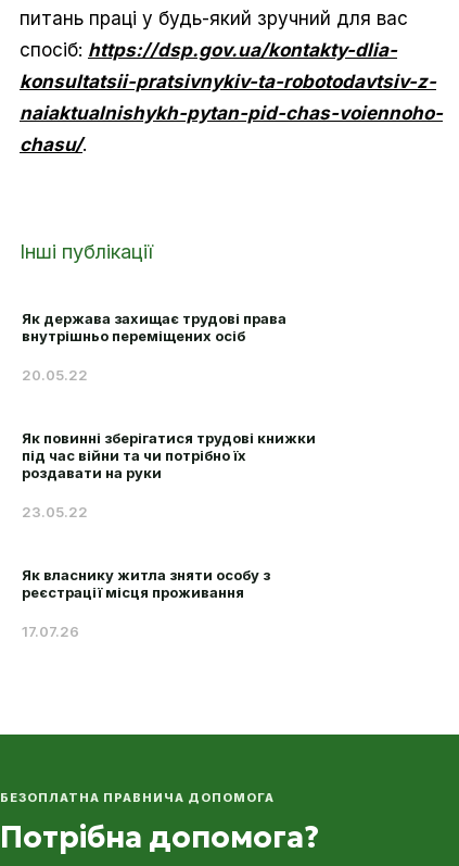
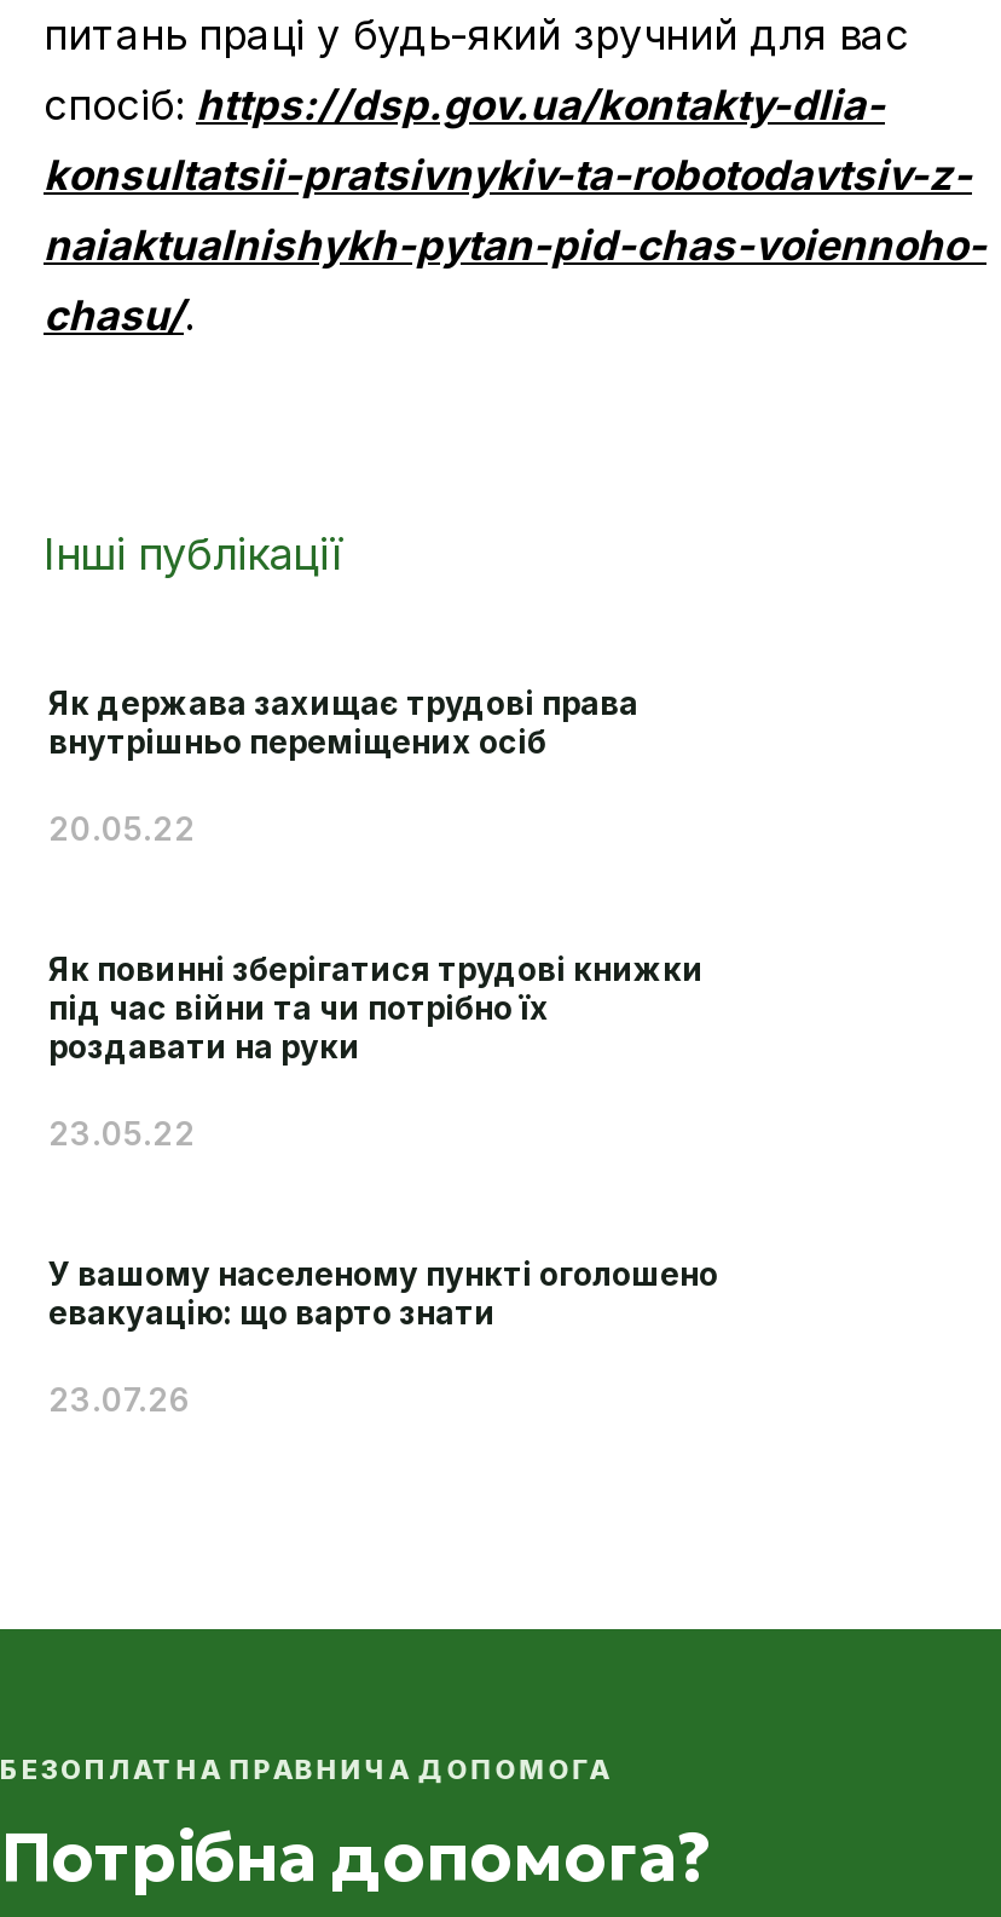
[22,566,270,601] Як власнику житла зняти особу з | реєстрації місця проживання -> [48,1254,718,1332] У вашому населеному пункті оголошено | евакуацію: що варто знати
[22,623,79,640] 17.07.26 -> [48,1380,191,1419] 23.07.26

